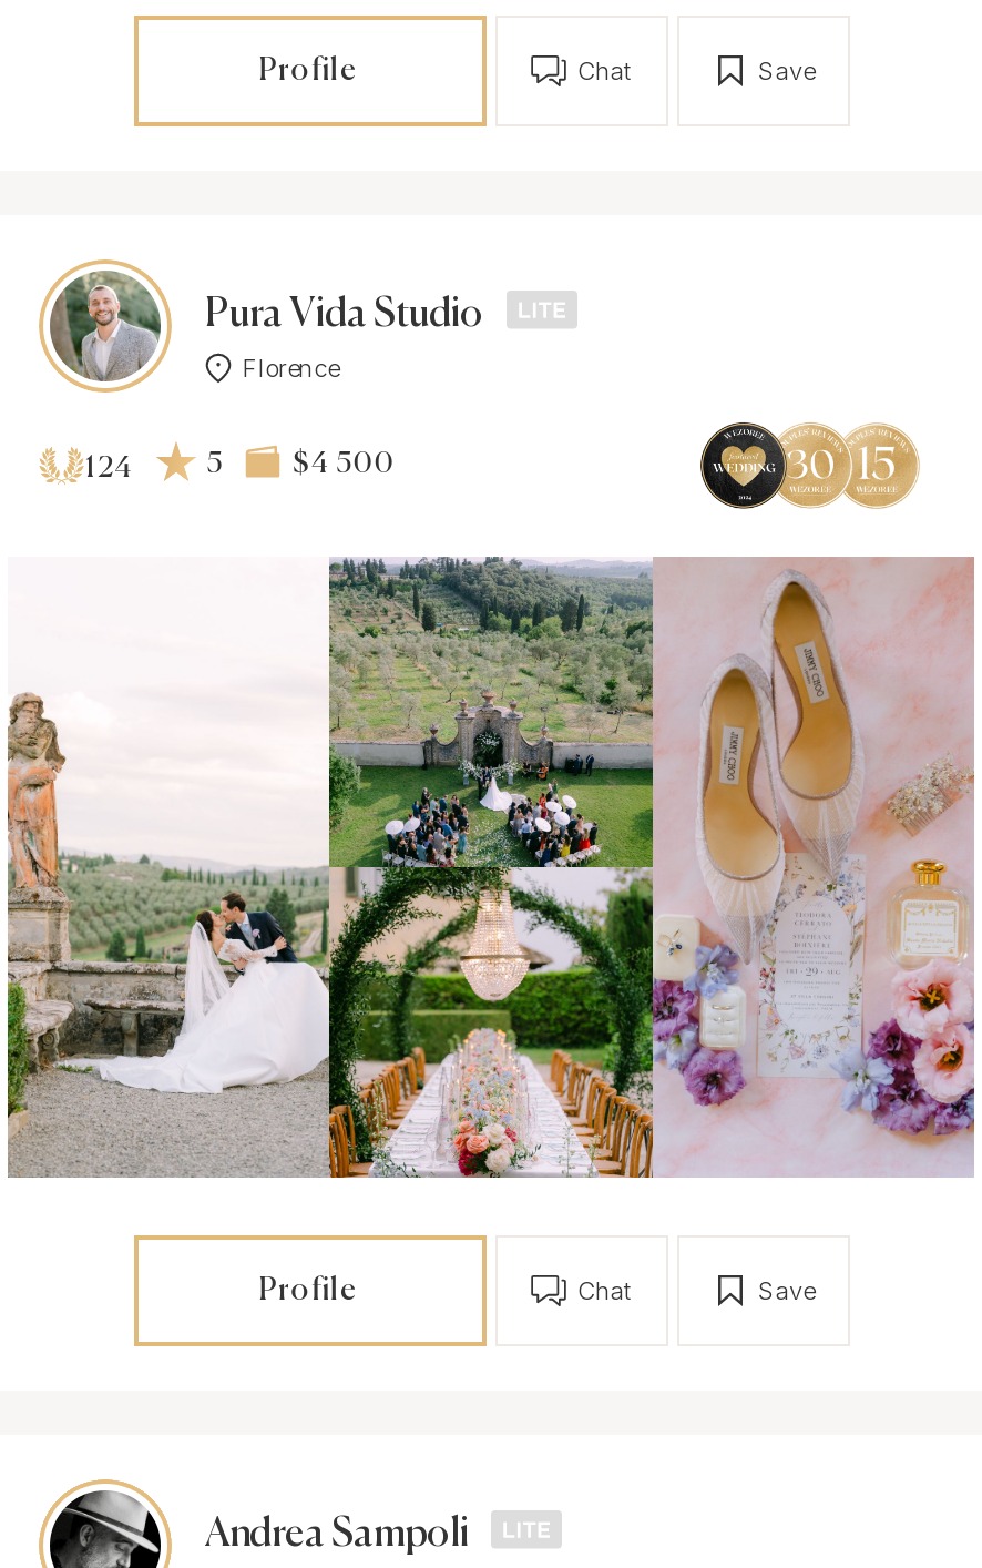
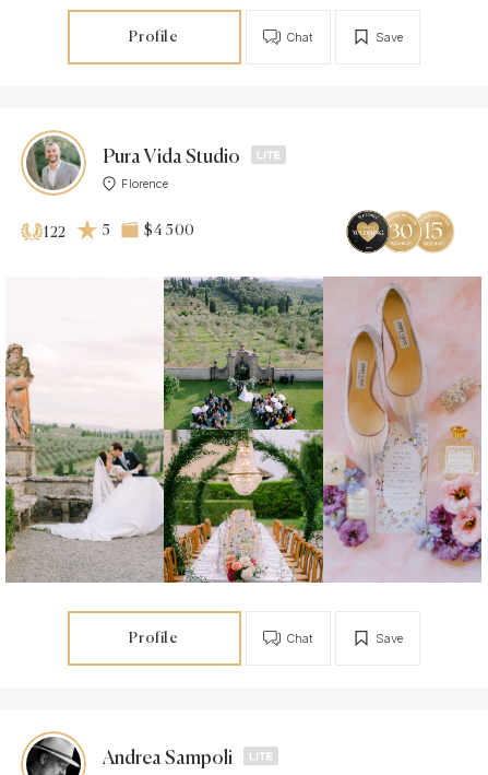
[85,454,134,482] 124 -> [44,226,66,240] 122

